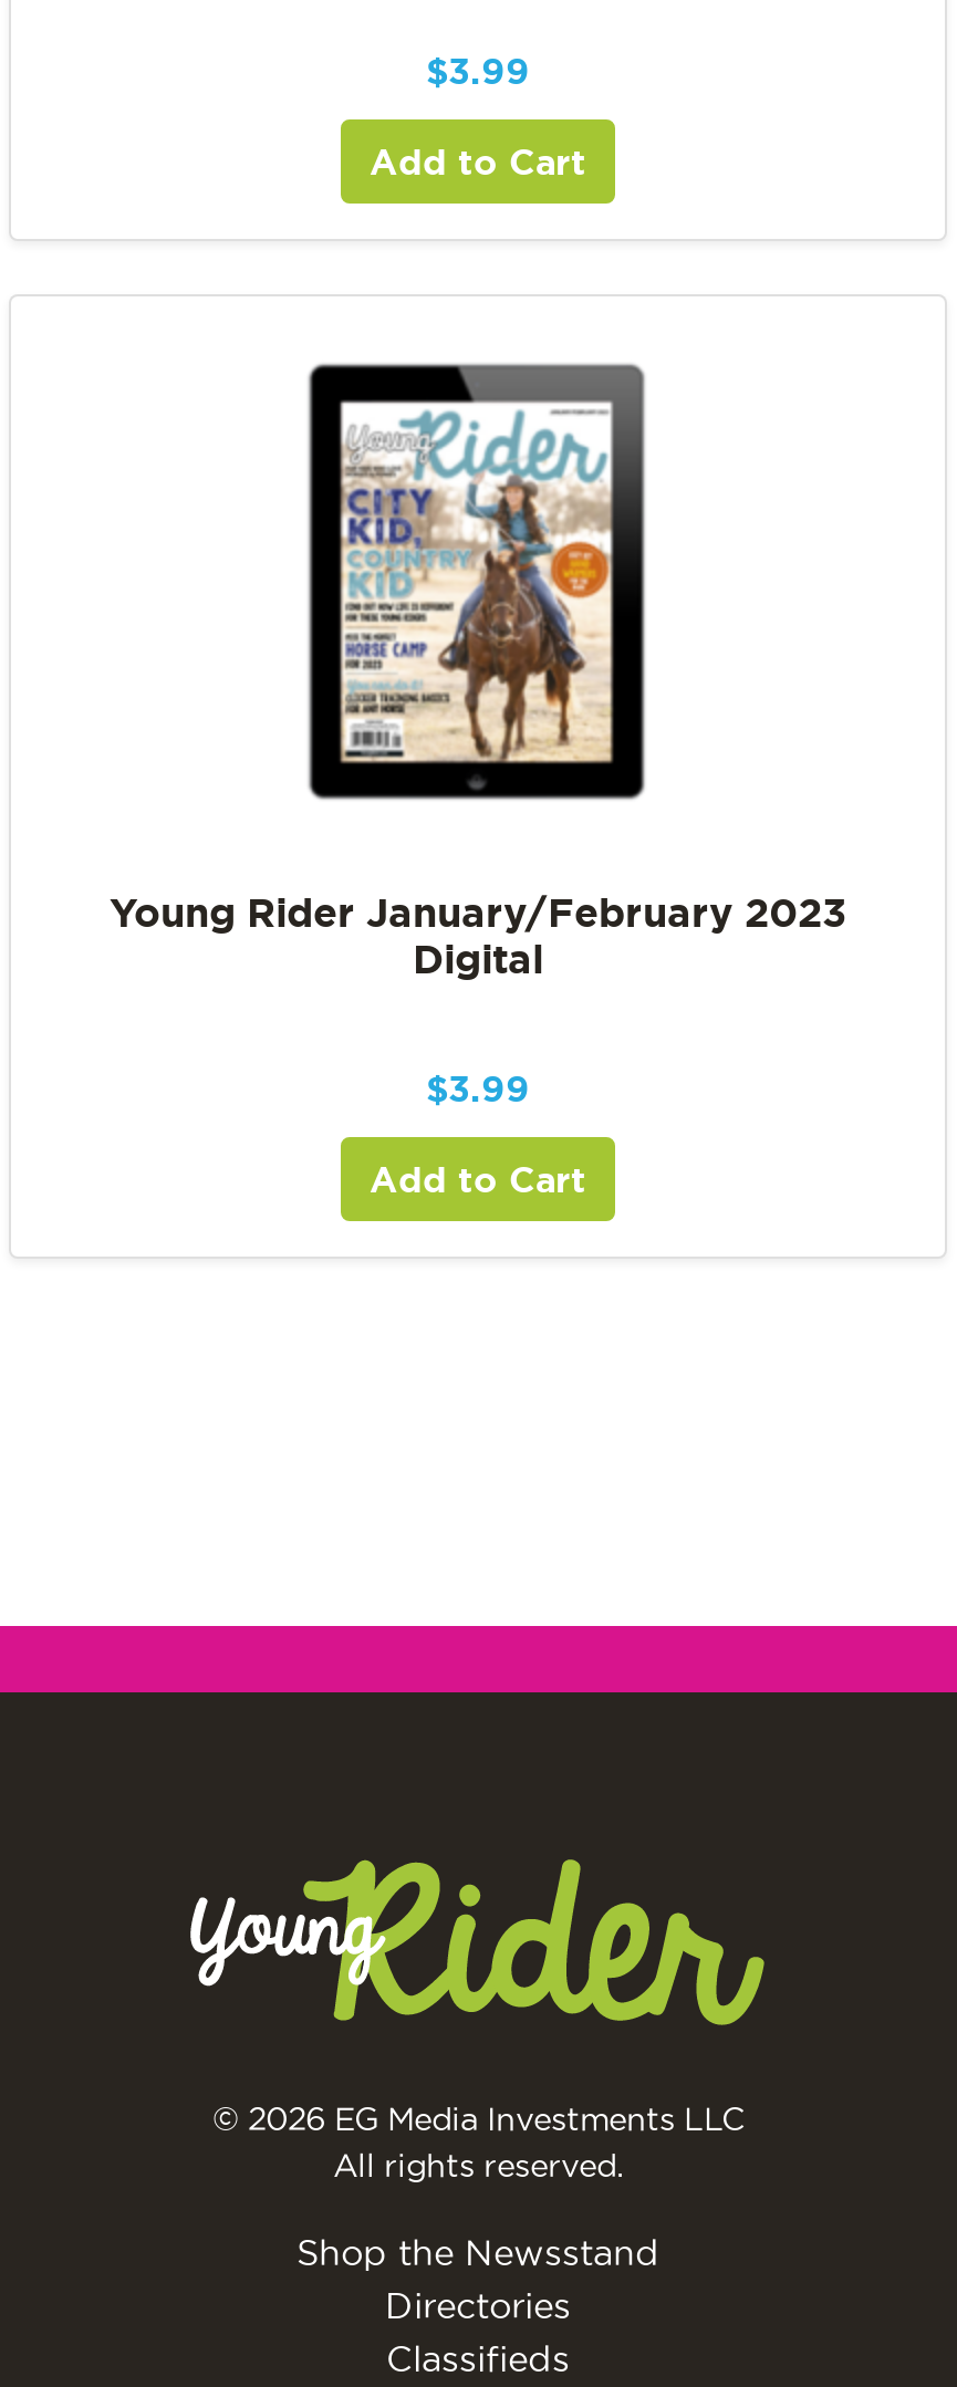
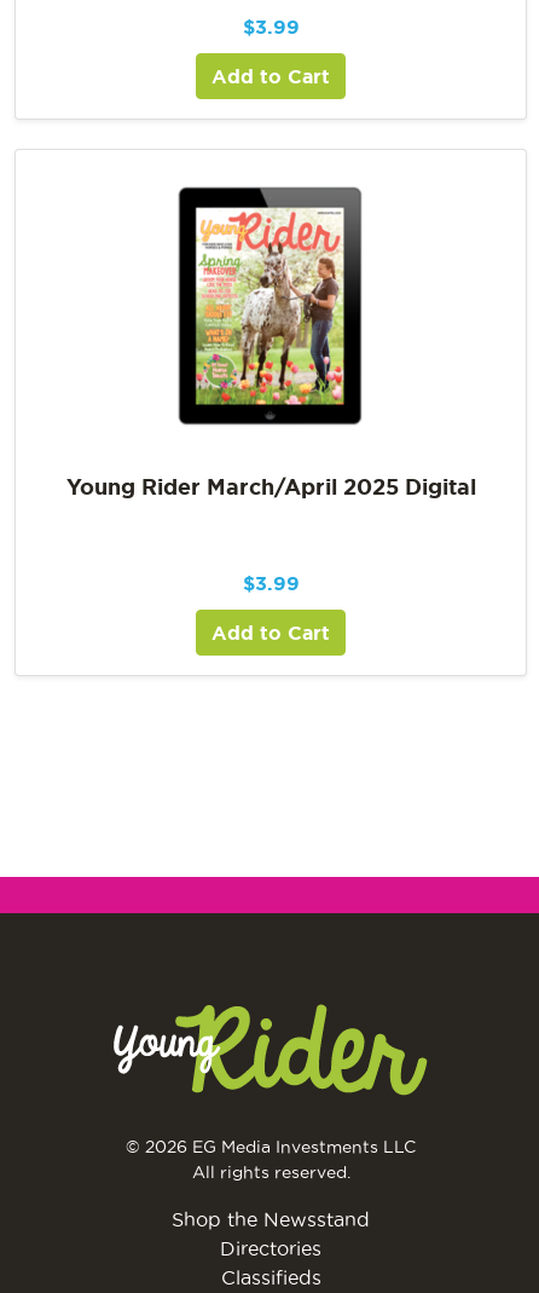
[339,405,613,763] [image] -> [195,208,344,405] [image]
[110,890,846,981] Young Rider January/February 2023 | Digital -> [66,475,476,499] Young Rider March/April 2025 Digital

